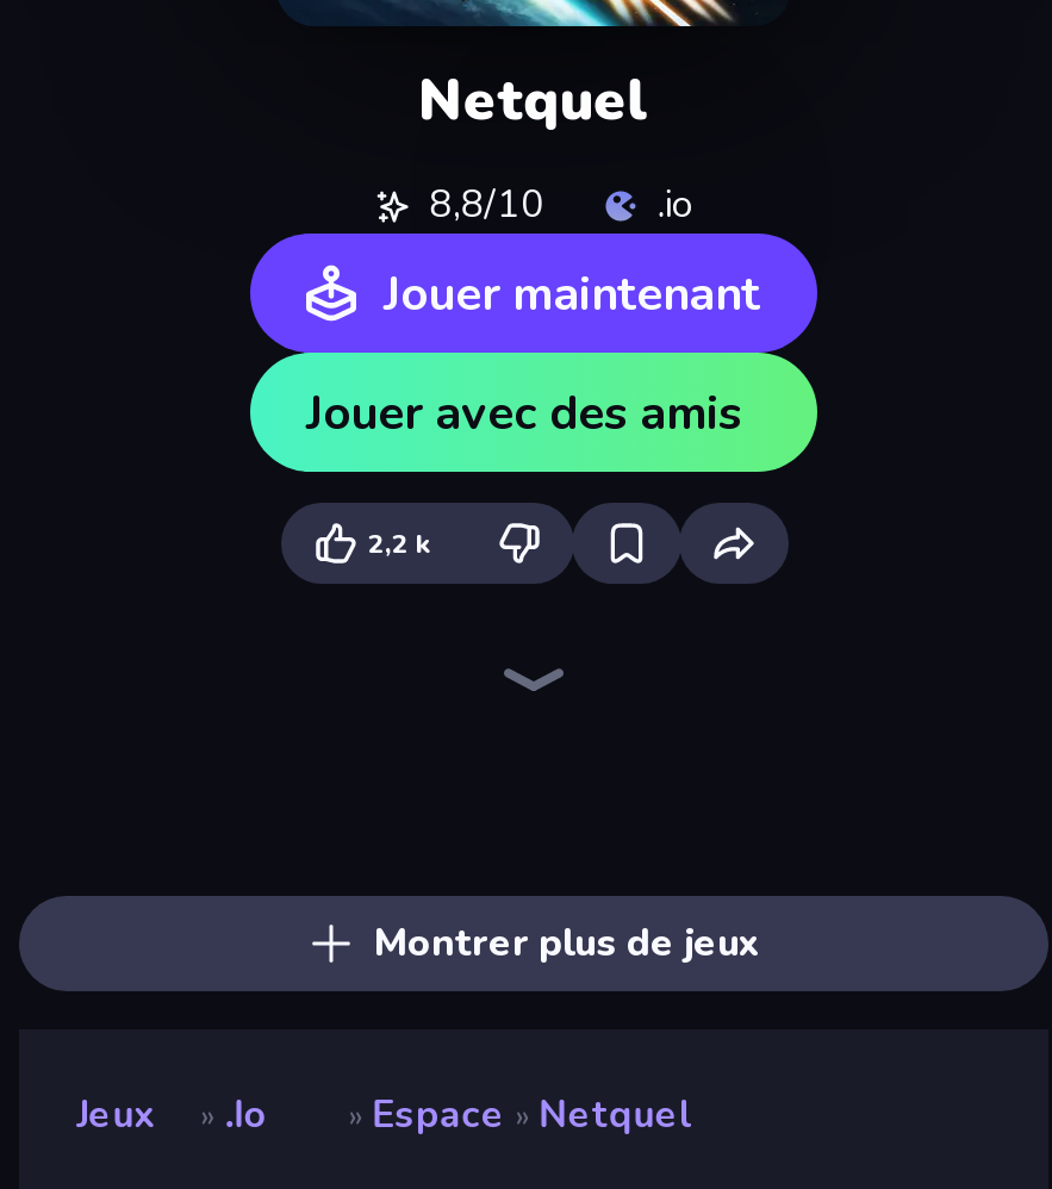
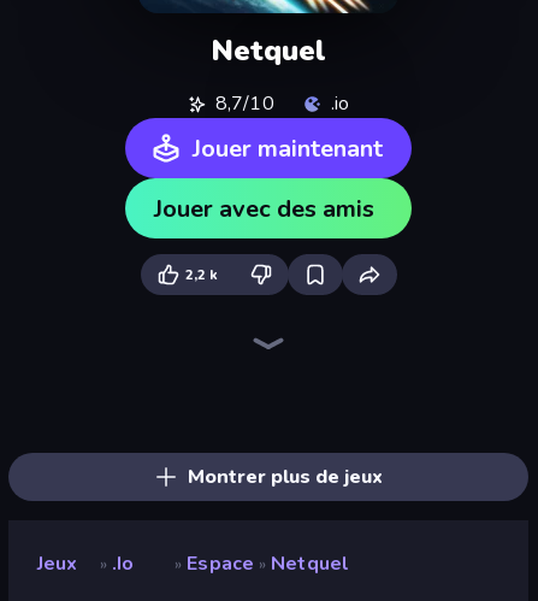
[429,179,545,231] 8,8/10 -> [215,90,274,117] 8,7/10

